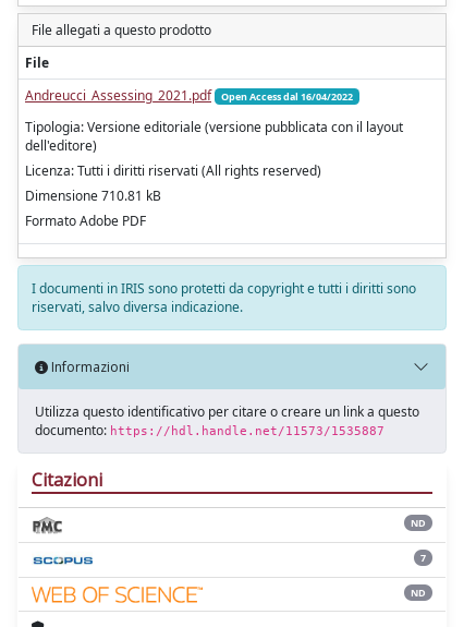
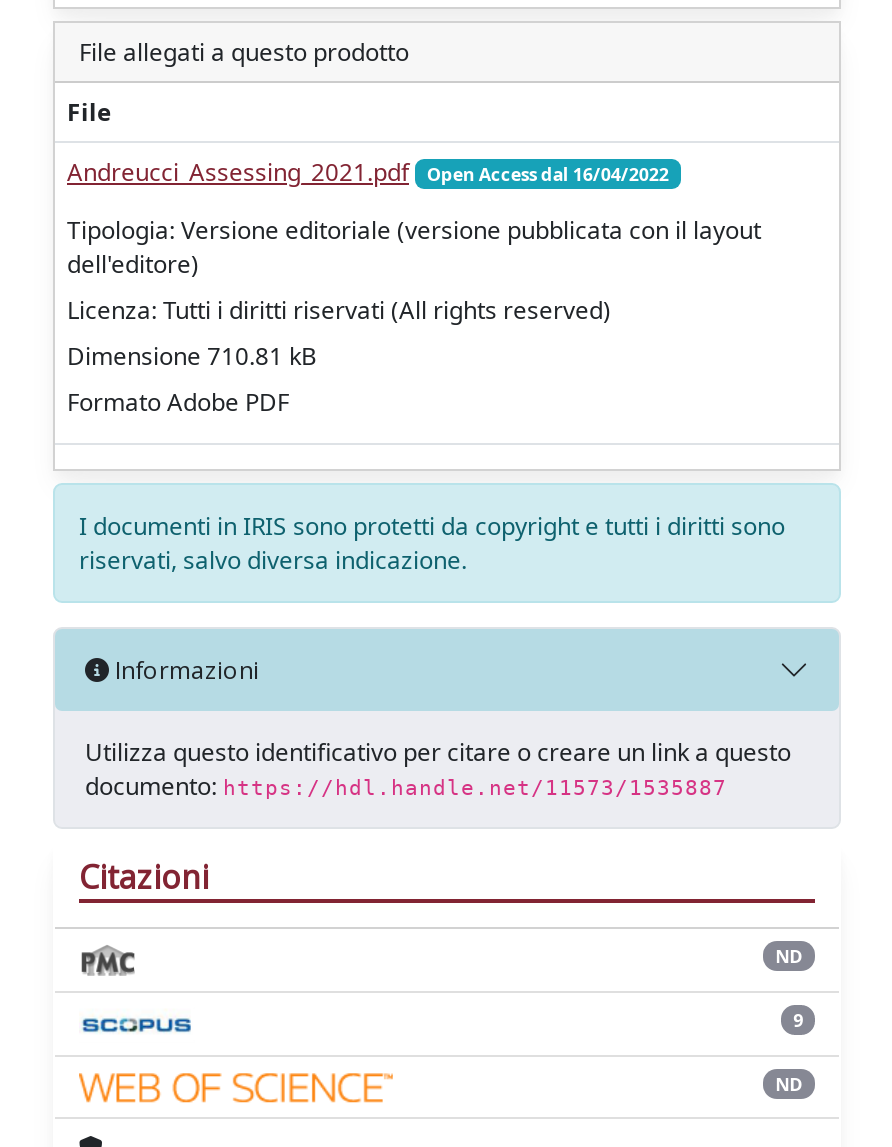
[421,551,426,565] 7 -> [793,1007,803,1033] 9

